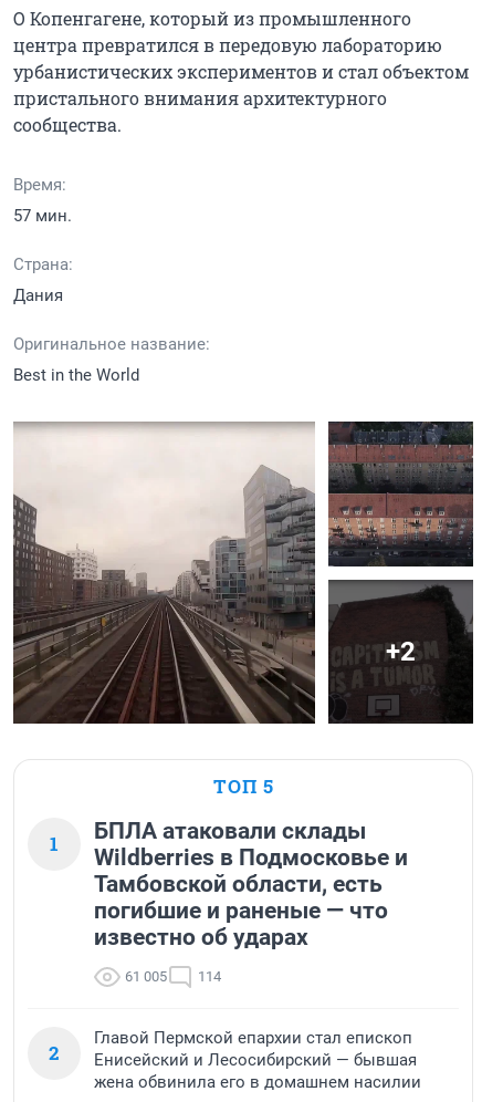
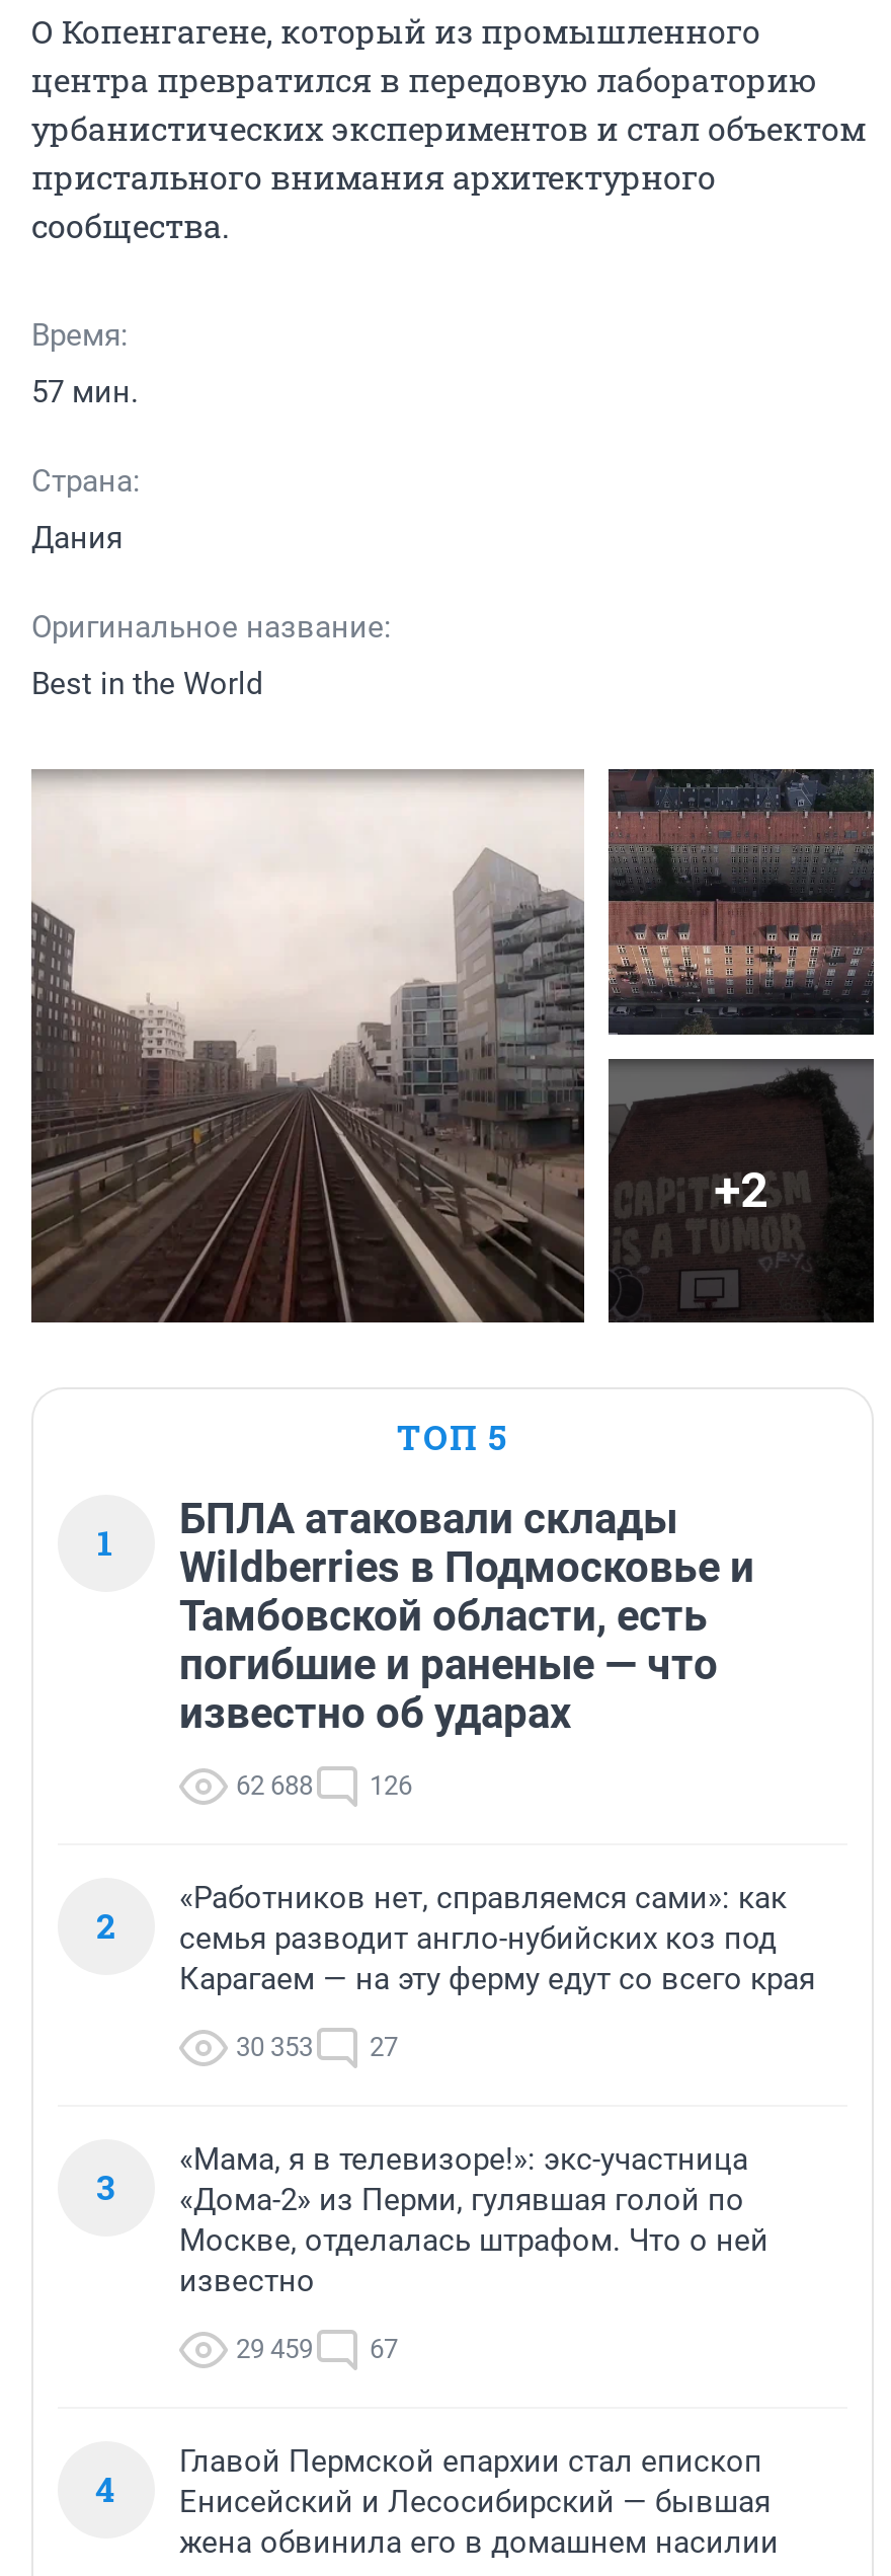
none -> [96,1880,815,2211] «Работников нет, справляемся сами»: как | семья разводит англо-нубийских коз под | Карагаем — на эту ферму едут со всего края | 30 353 | 27 | 3
[125,968,167,985] 61 005 -> [236,1771,313,1801] 62 688
[198,968,221,985] 114 -> [370,1771,412,1801] 126
none -> [95,2142,768,2513] «Мама, я в телевизоре!»: экс-участница | «Дома-2» из Перми, гулявшая голой по | Москве, отделалась штрафом. Что о ней | известно | 29 459 | 67 | 4

